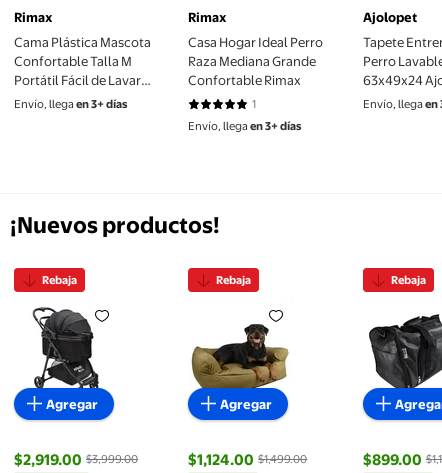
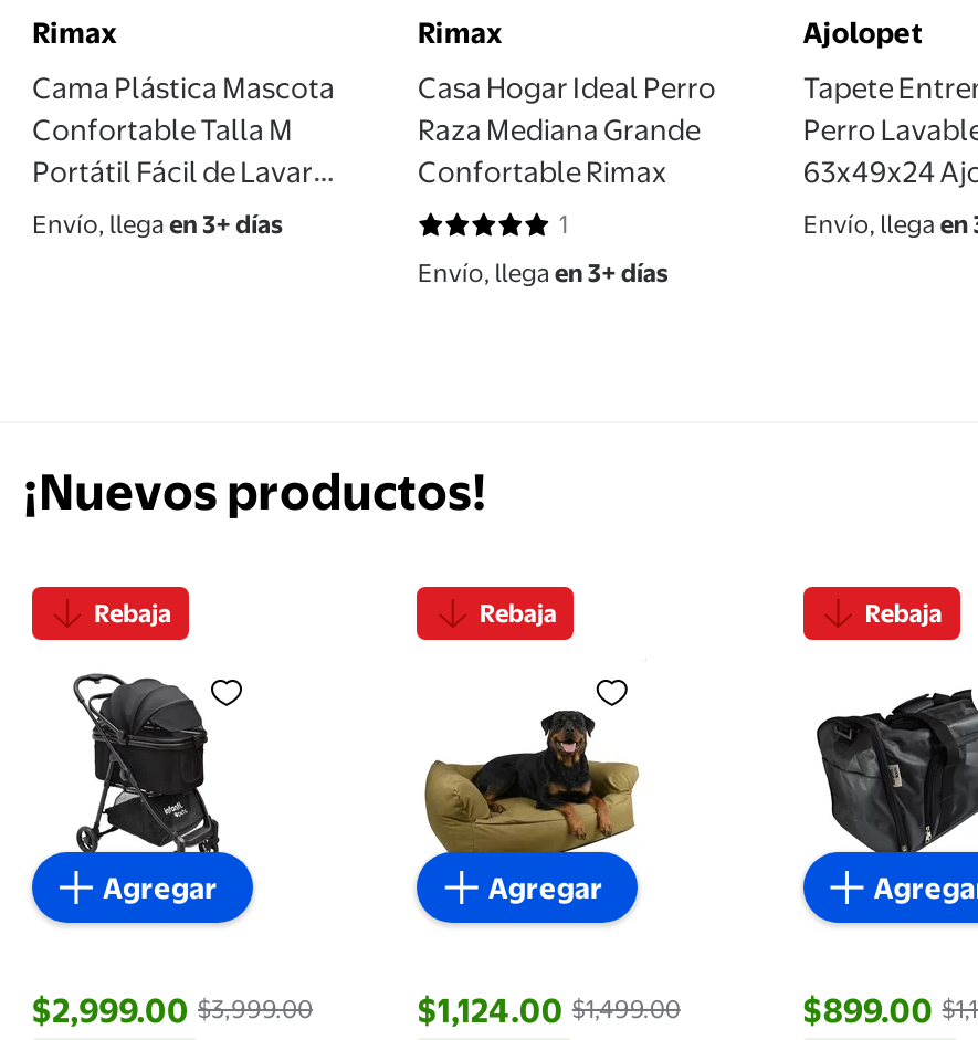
[14,450,138,469] $2,919.00 $3,999.00 -> [32,988,313,1030] $2,999.00 $3,999.00

